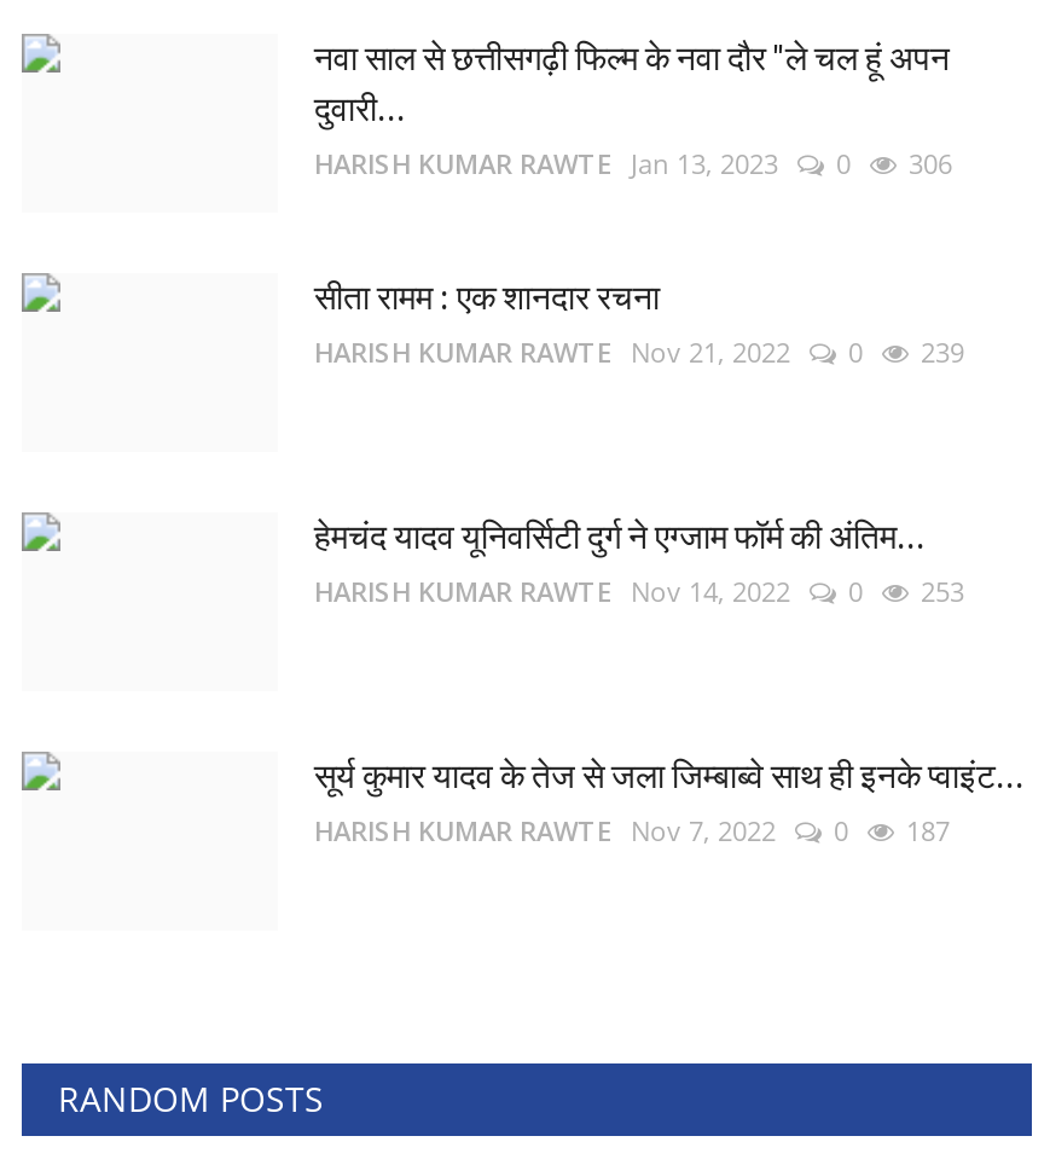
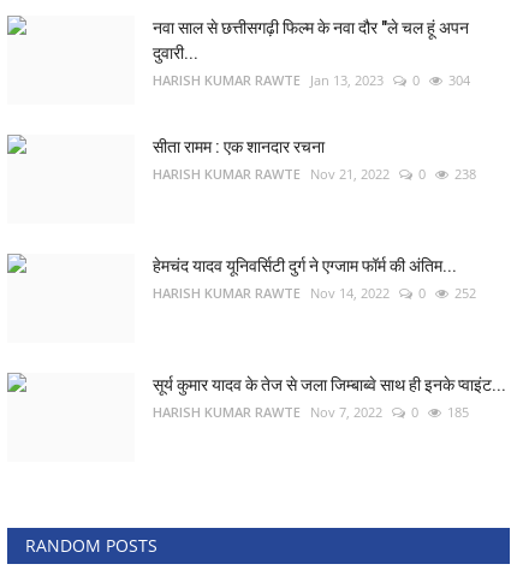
[314,145,952,181] HARISH KUMAR RAWTE Jan 13, 2023 0 306 -> [153,71,470,89] HARISH KUMAR RAWTE Jan 13, 2023 0 304
[314,334,964,370] HARISH KUMAR RAWTE Nov 21, 2022 0 239 -> [153,165,476,183] HARISH KUMAR RAWTE Nov 21, 2022 0 238
[314,573,964,609] HARISH KUMAR RAWTE Nov 14, 2022 0 253 -> [153,284,476,302] HARISH KUMAR RAWTE Nov 14, 2022 0 252
[314,812,950,848] HARISH KUMAR RAWTE Nov 7, 2022 0 187 -> [153,403,469,421] HARISH KUMAR RAWTE Nov 7, 2022 0 185

